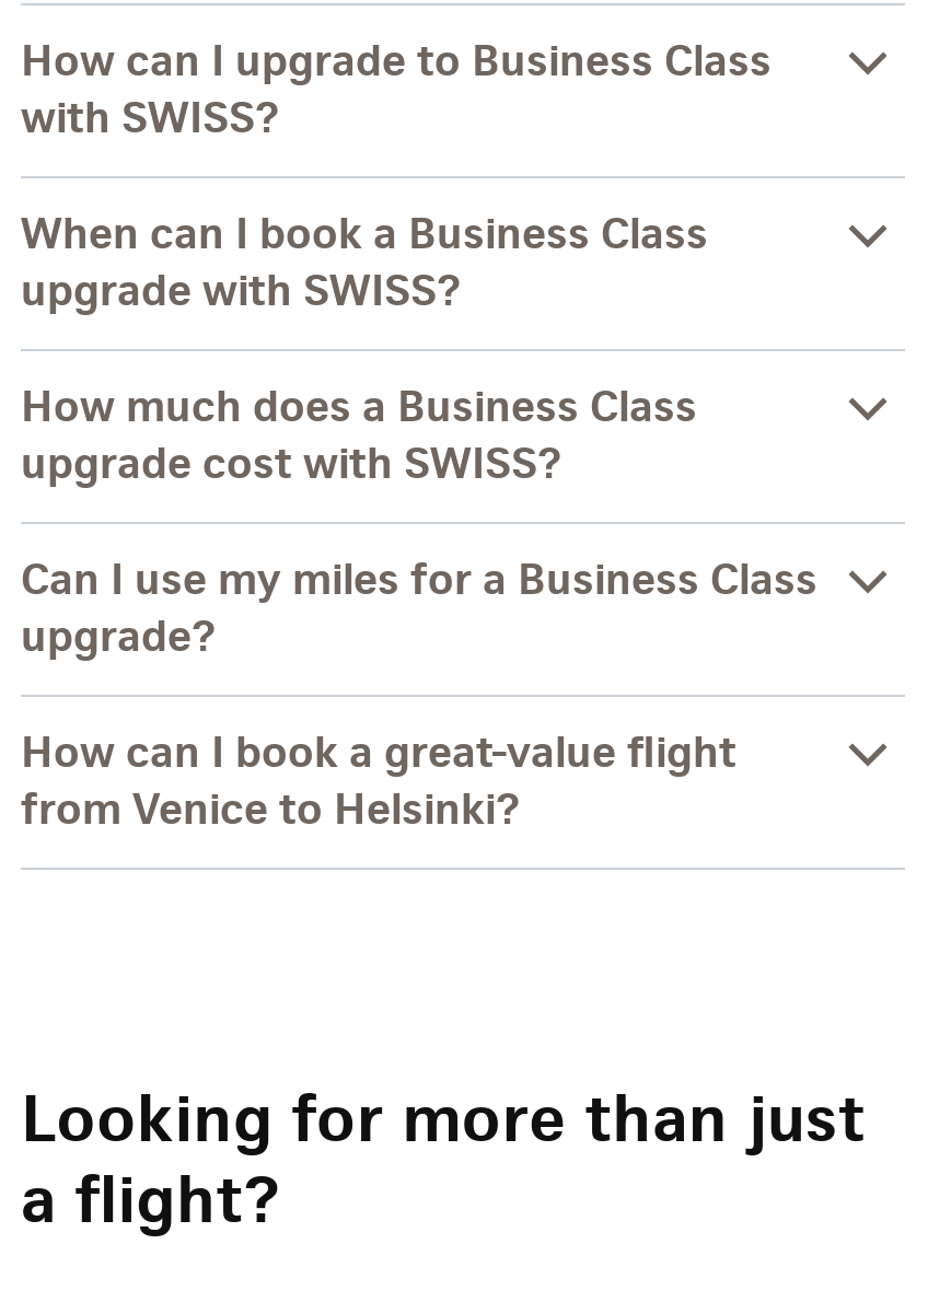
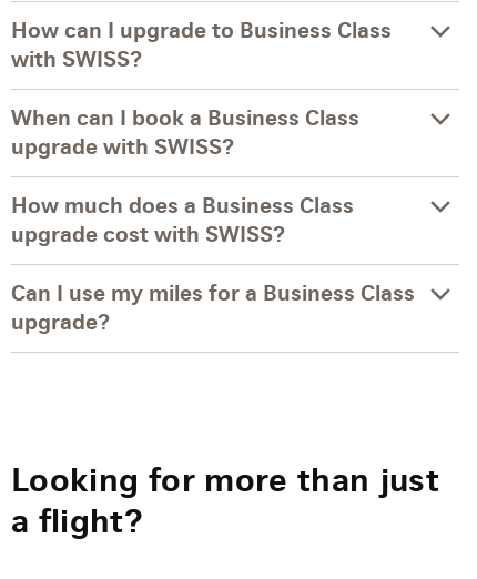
[21,724,737,836] How can I book a great-value flight | from Venice to Helsinki? -> none

